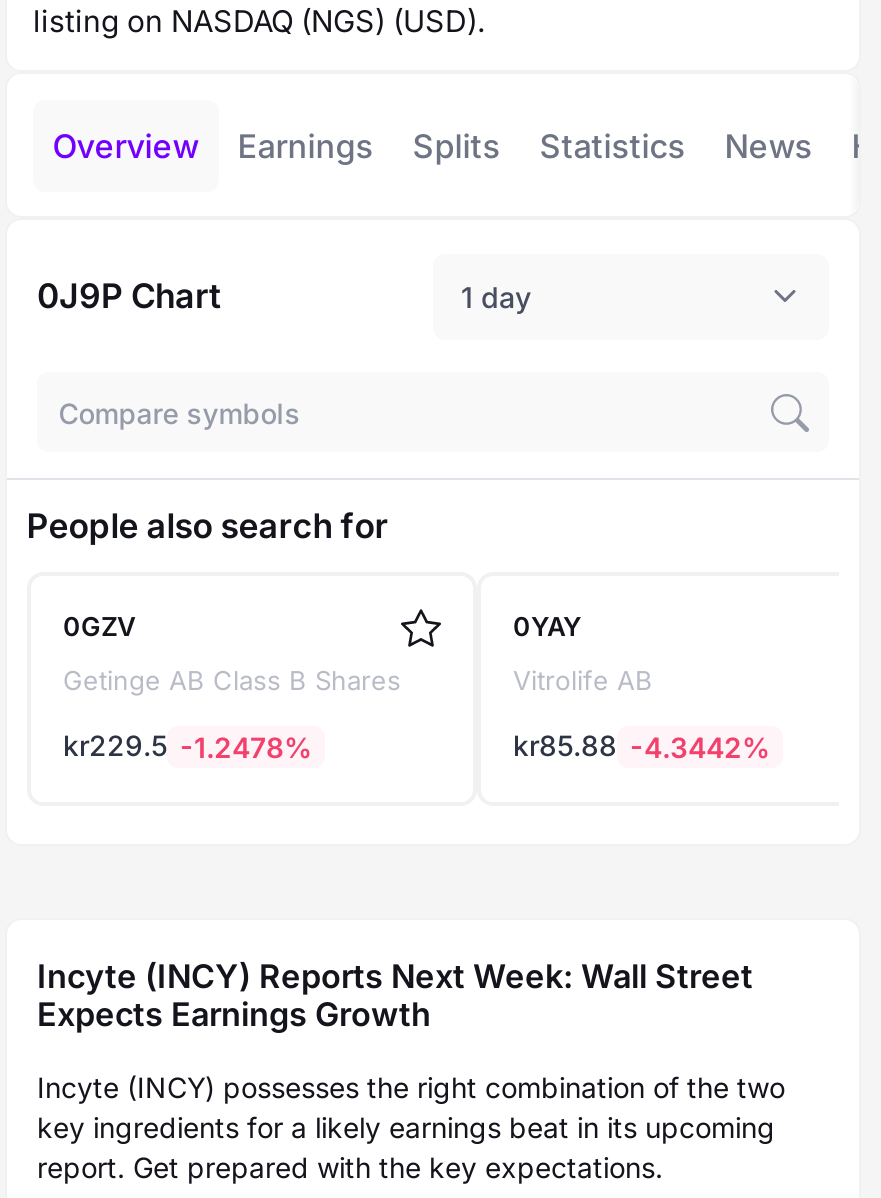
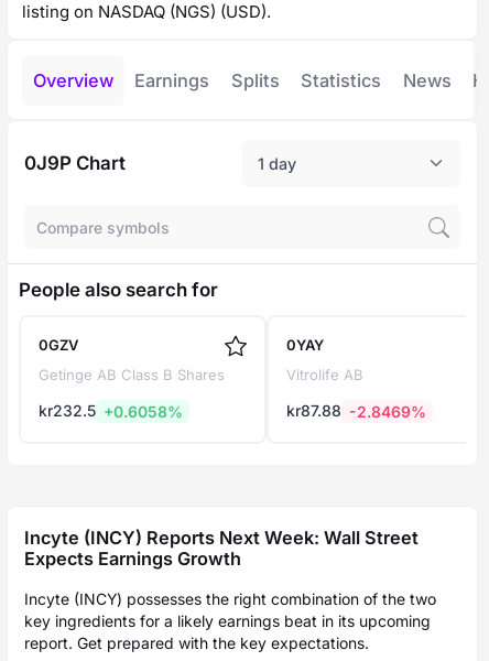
[63,728,312,764] kr229.5 -1.2478% -> [39,401,182,421] kr232.5 +0.6058%
[513,728,770,764] kr85.88 -4.3442% -> [286,401,426,421] kr87.88 -2.8469%

